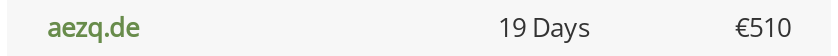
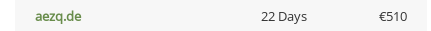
[498,9,590,45] 19 Days -> [260,7,306,25] 22 Days

